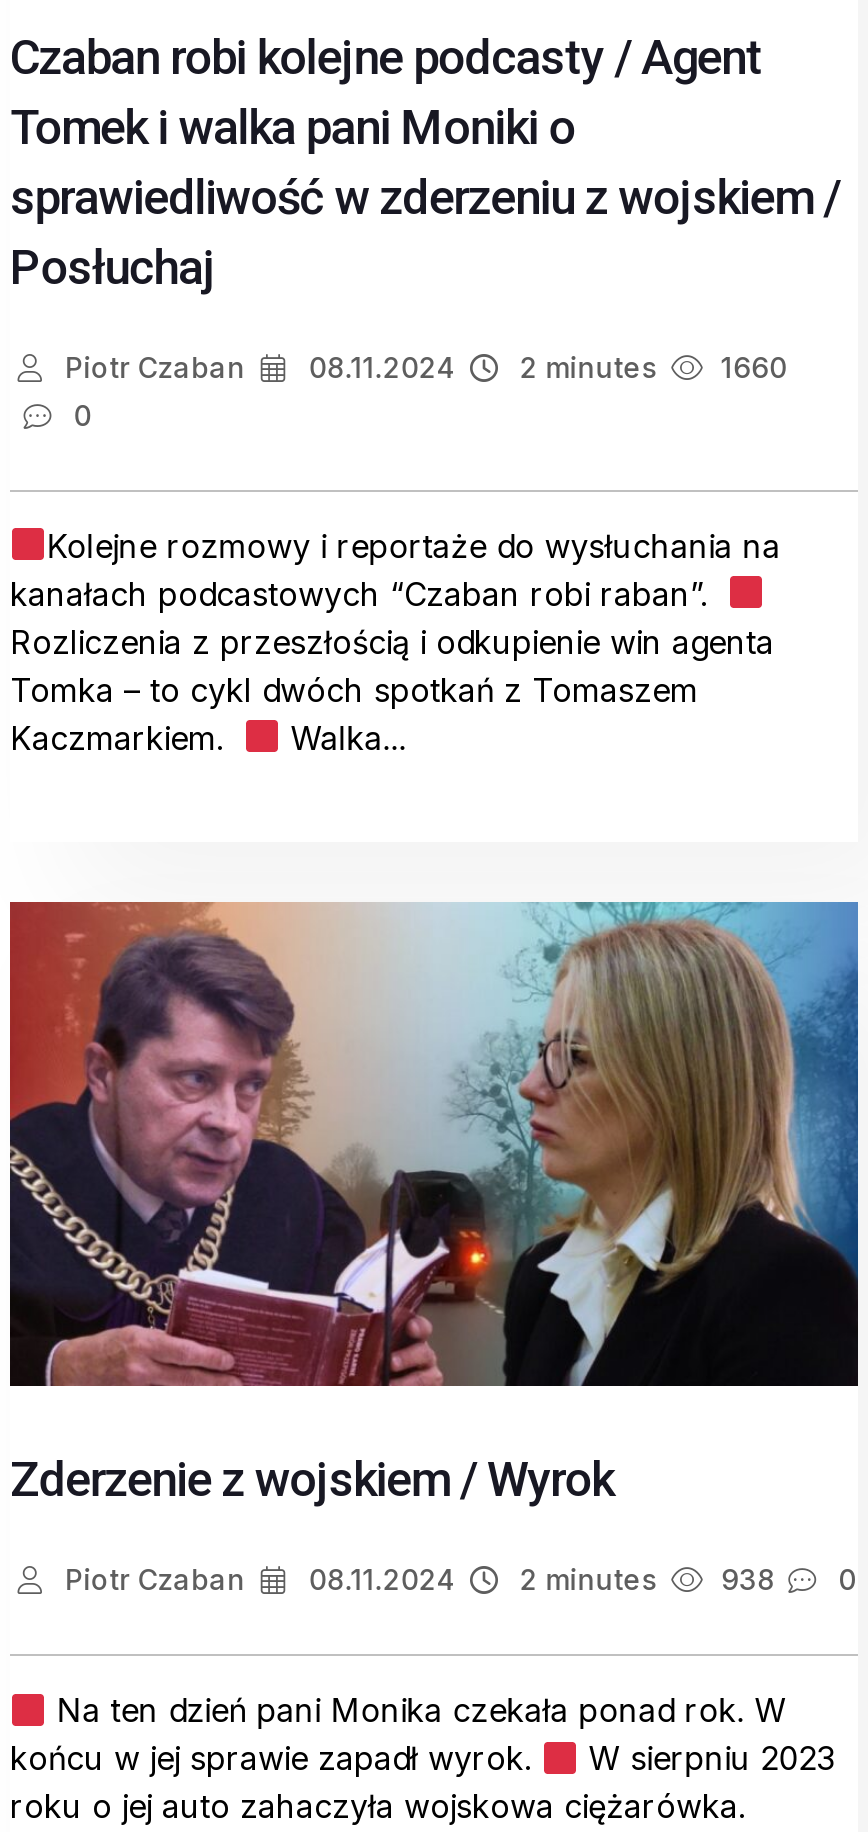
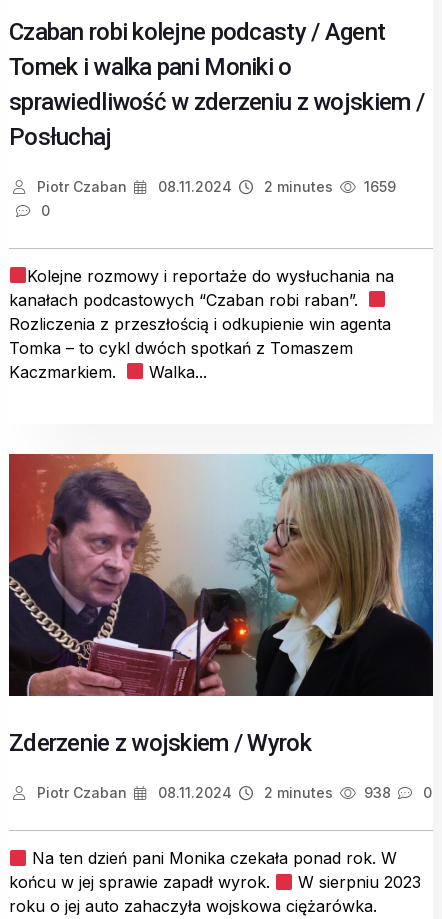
[57,349,787,383] Piotr Czaban 08.11.2024 2 minutes 1660 -> [33,178,396,195] Piotr Czaban 08.11.2024 2 minutes 1659

